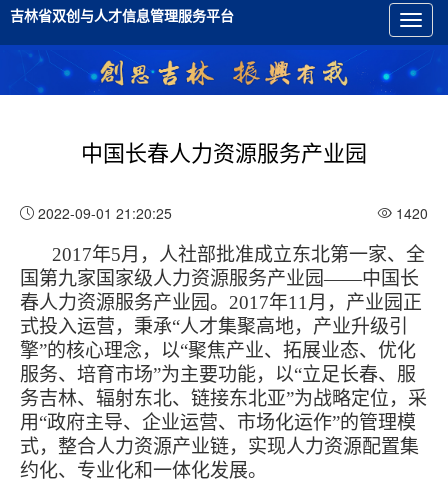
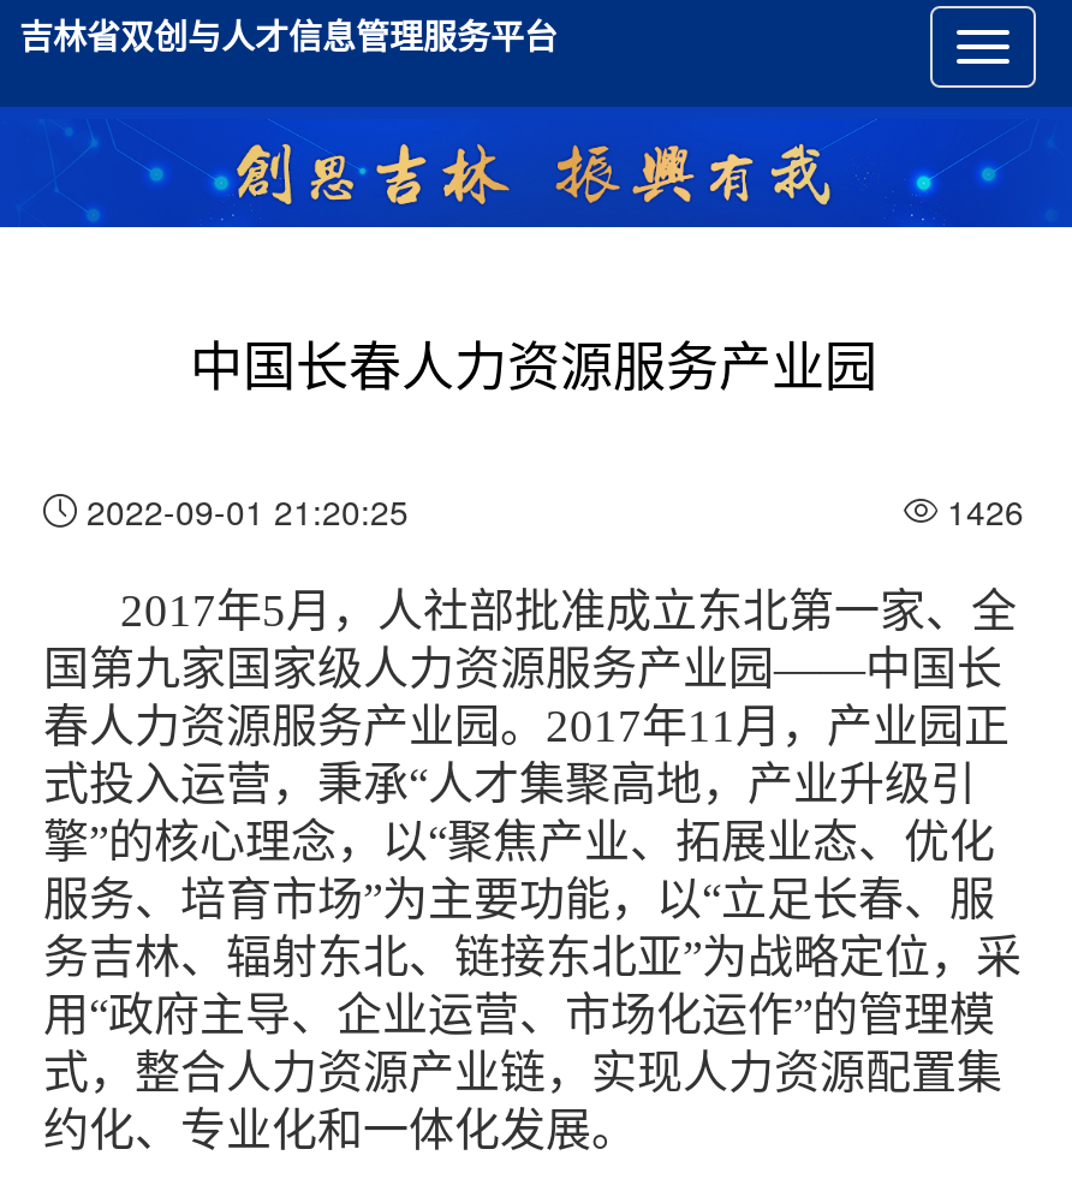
[392,203,428,223] 1420 -> [937,487,1024,535] 1426

